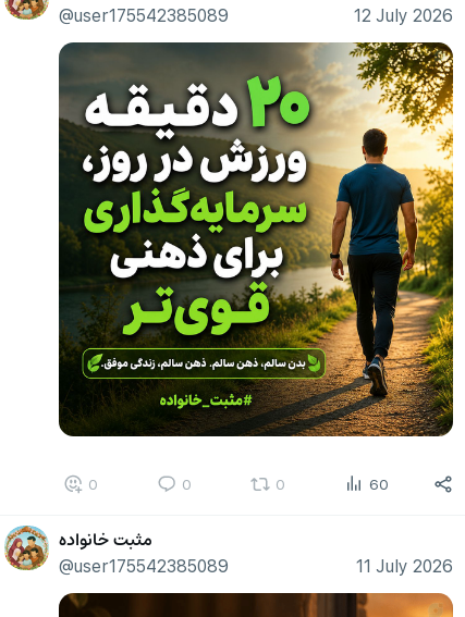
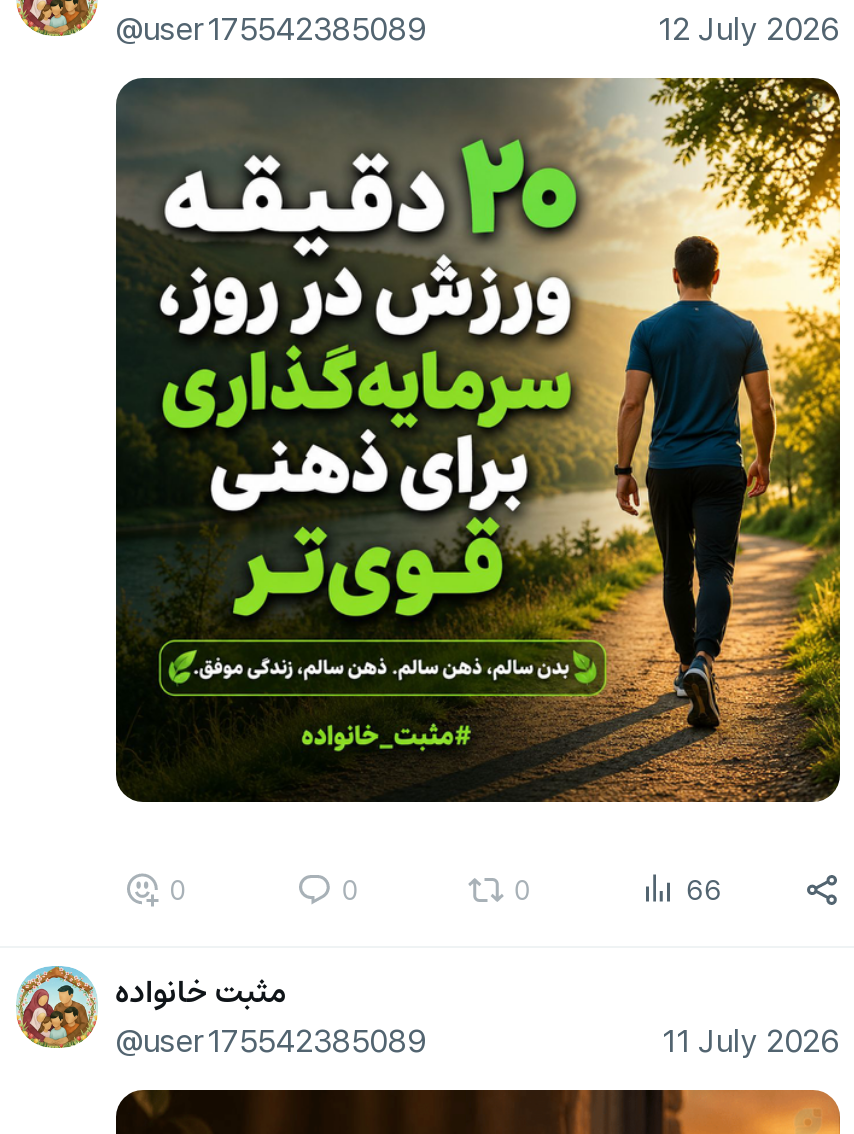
[369,473,389,494] 60 -> [686,870,722,908] 66

